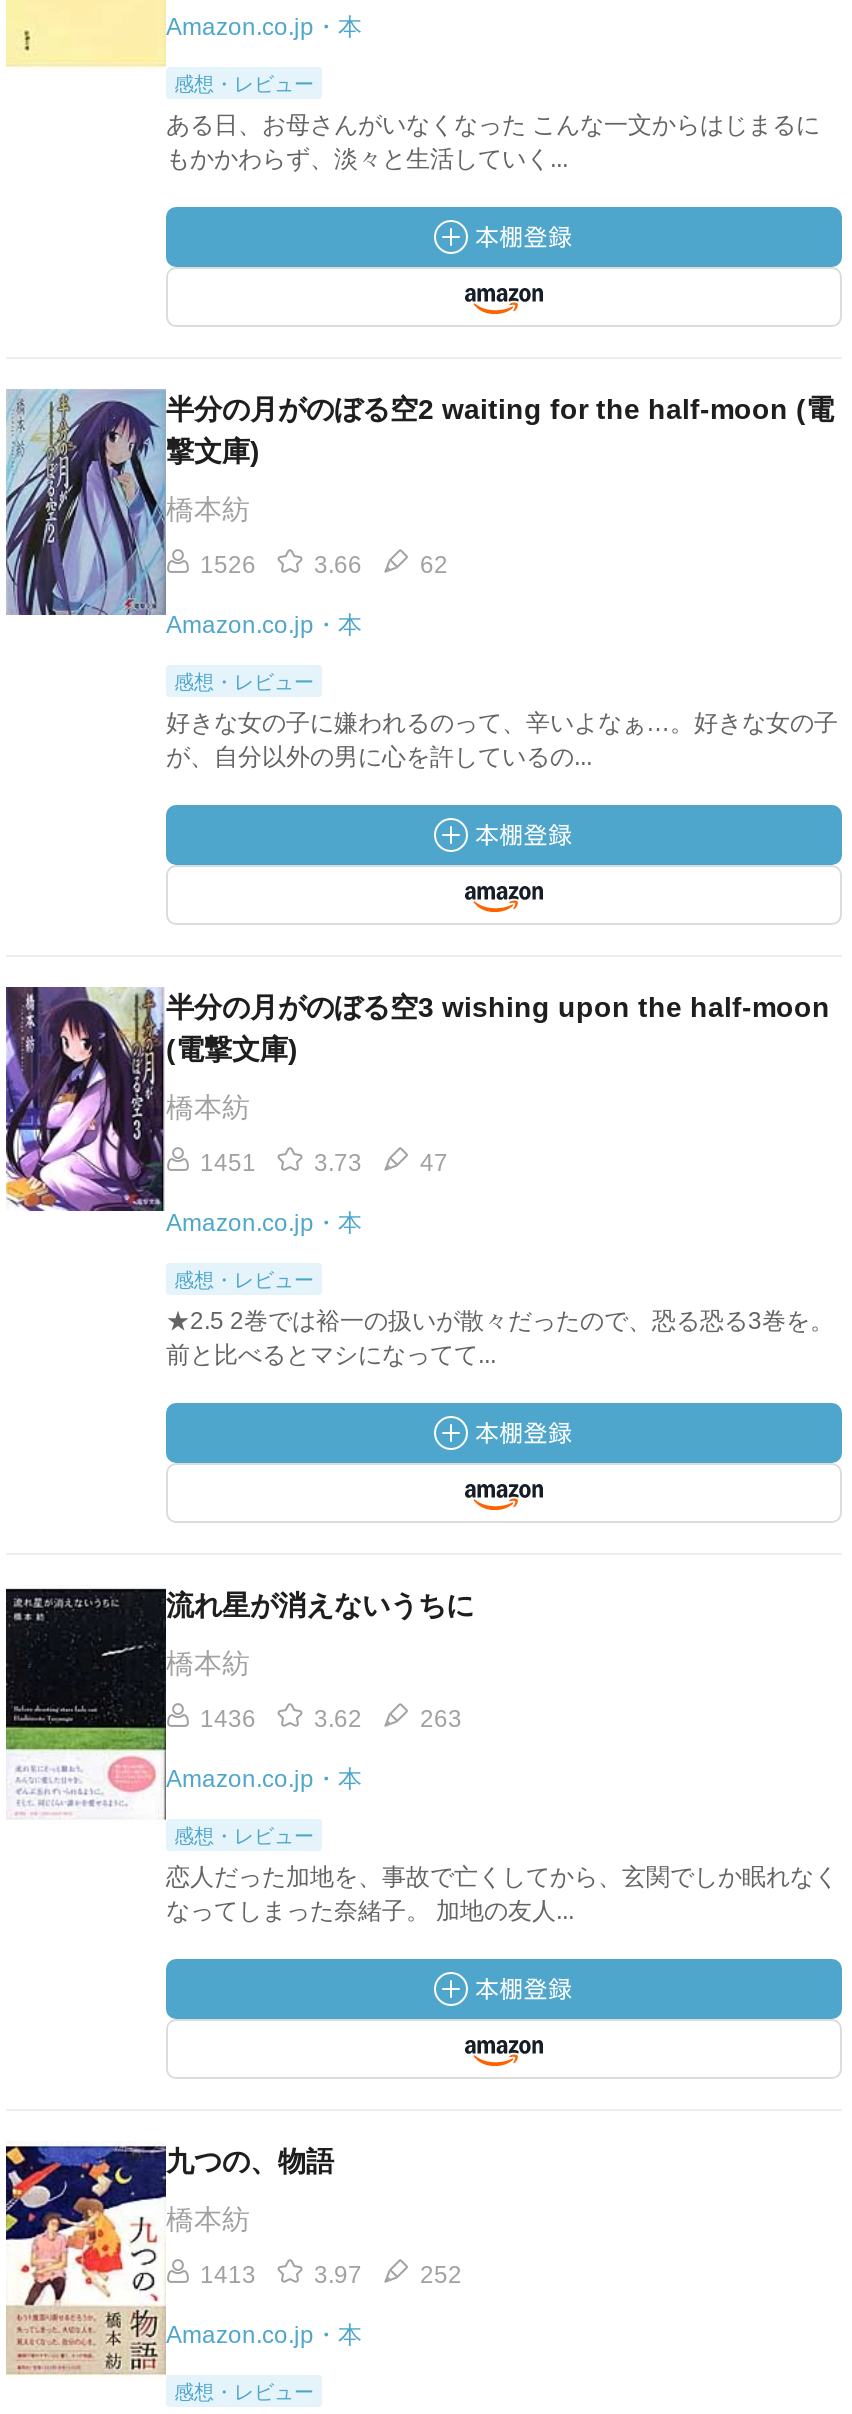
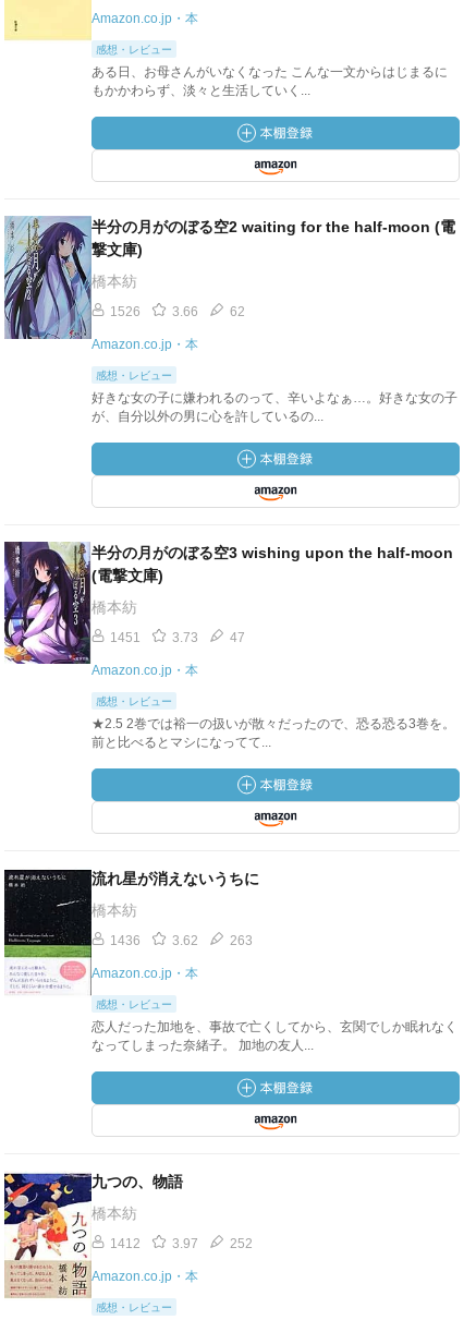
[200,2261,256,2289] 1413 -> [110,1236,141,1251] 1412

